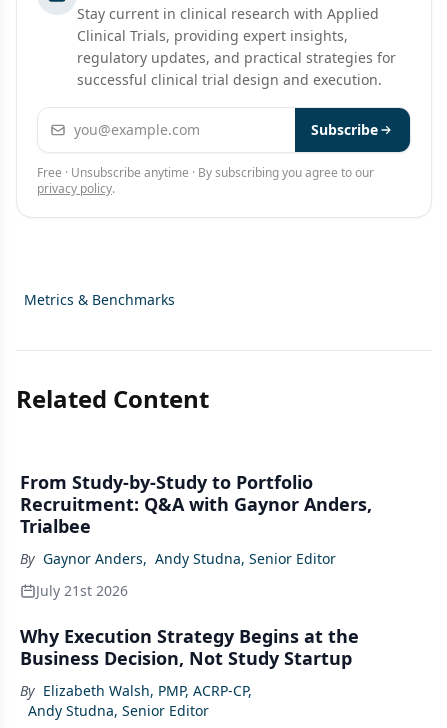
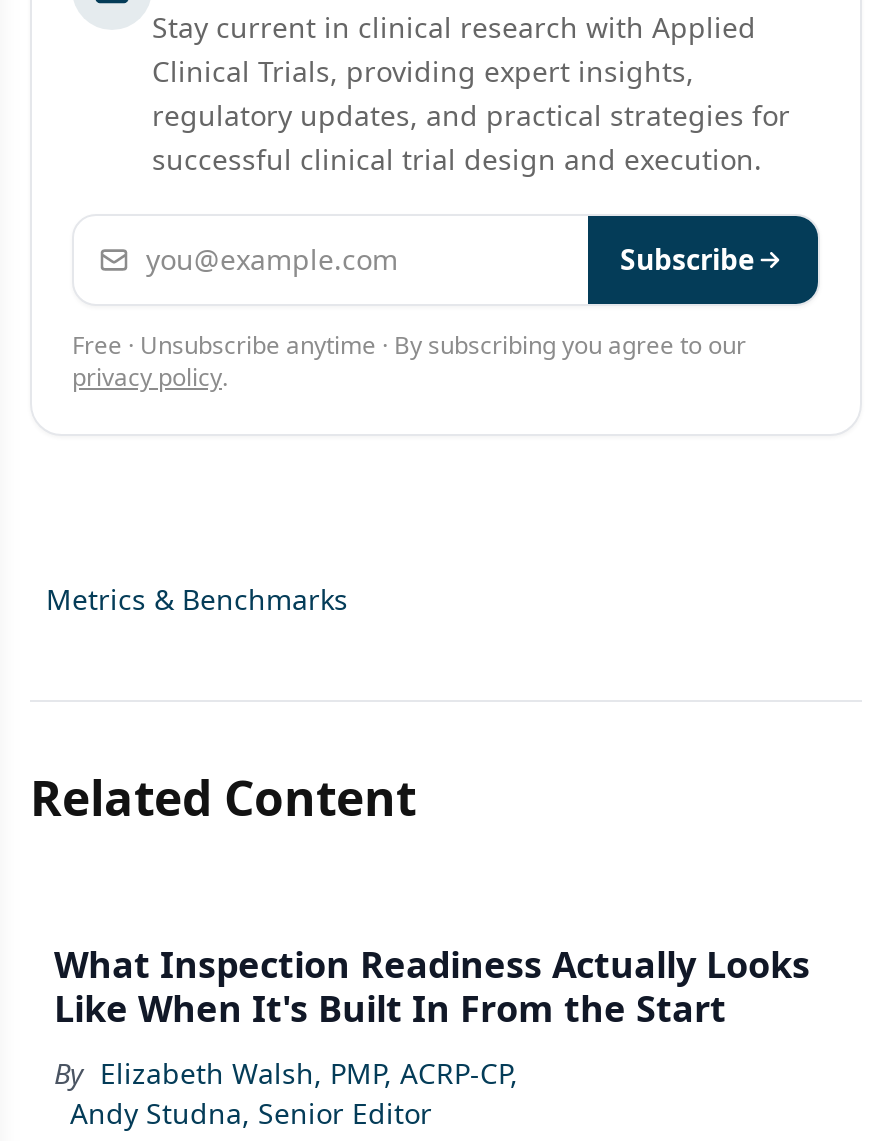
[20,470,372,670] From Study-by-Study to Portfolio | Recruitment: Q&A with Gaynor Anders, | Trialbee | By Gaynor Anders, Andy Studna, Senior Editor | July 21st 2026 | Why Execution Strategy Begins at the | Business Decision, Not Study Startup -> [54,940,810,1032] What Inspection Readiness Actually Looks | Like When It's Built In From the Start

